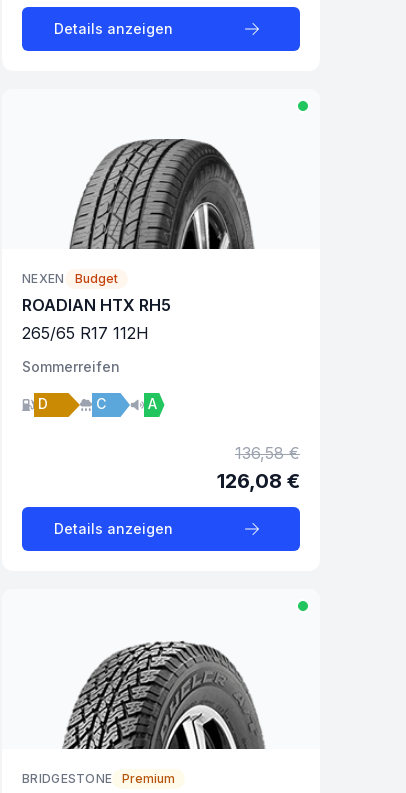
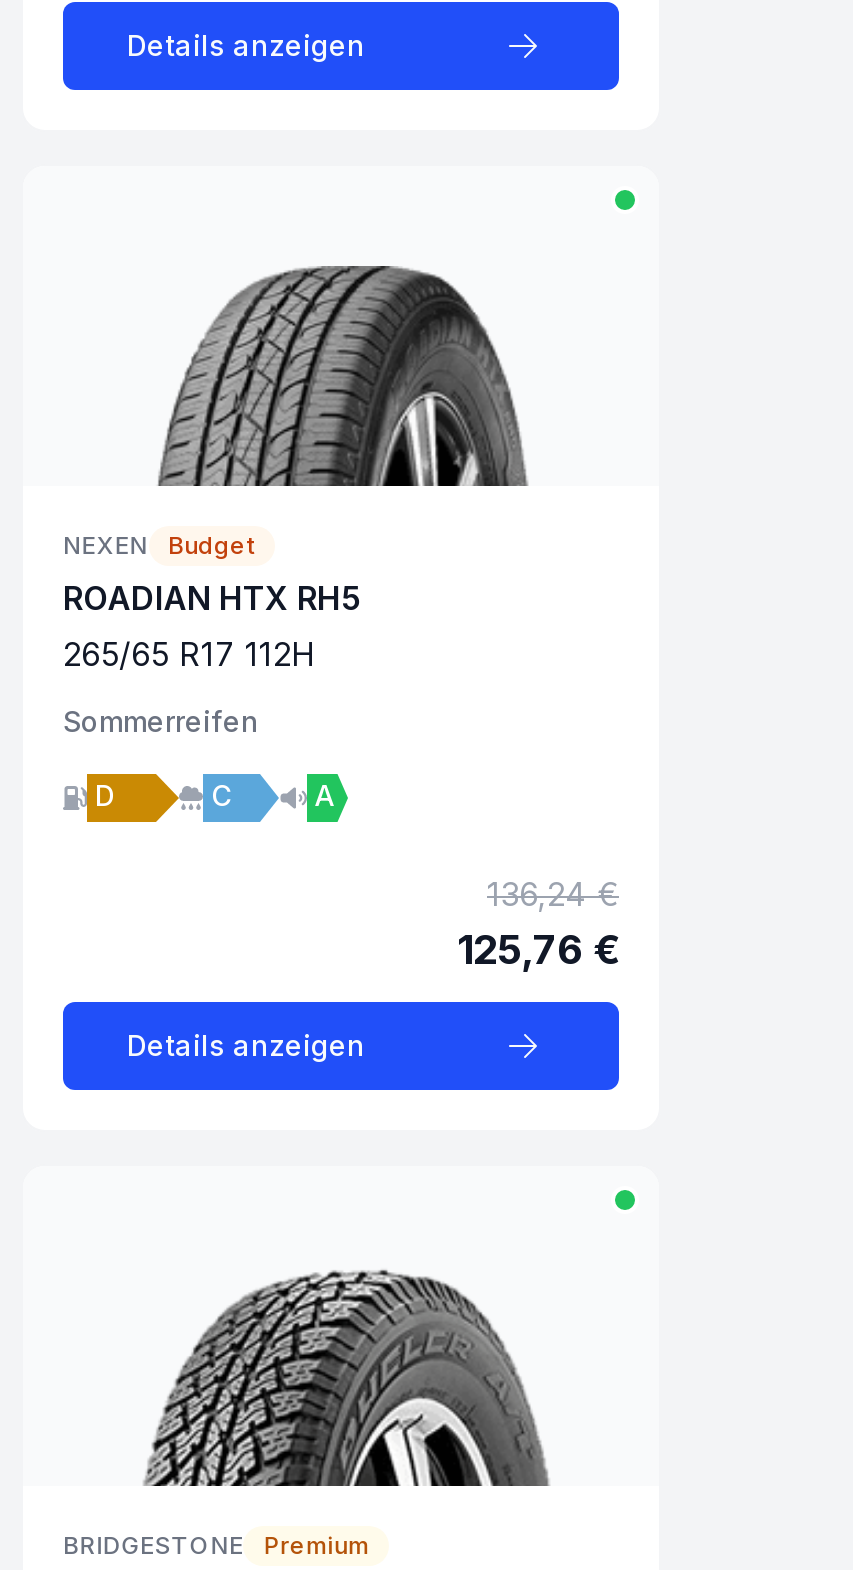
[235,443,300,463] 136,58 € -> [487,874,619,914] 136,24 €
[217,469,300,493] 126,08 € -> [457,926,619,974] 125,76 €

